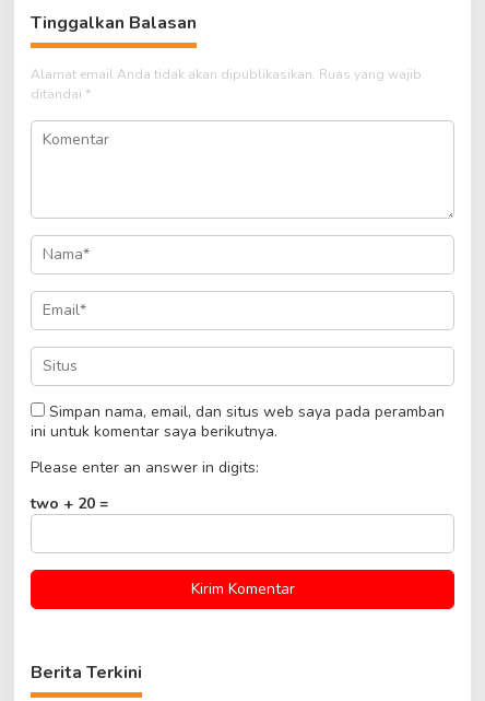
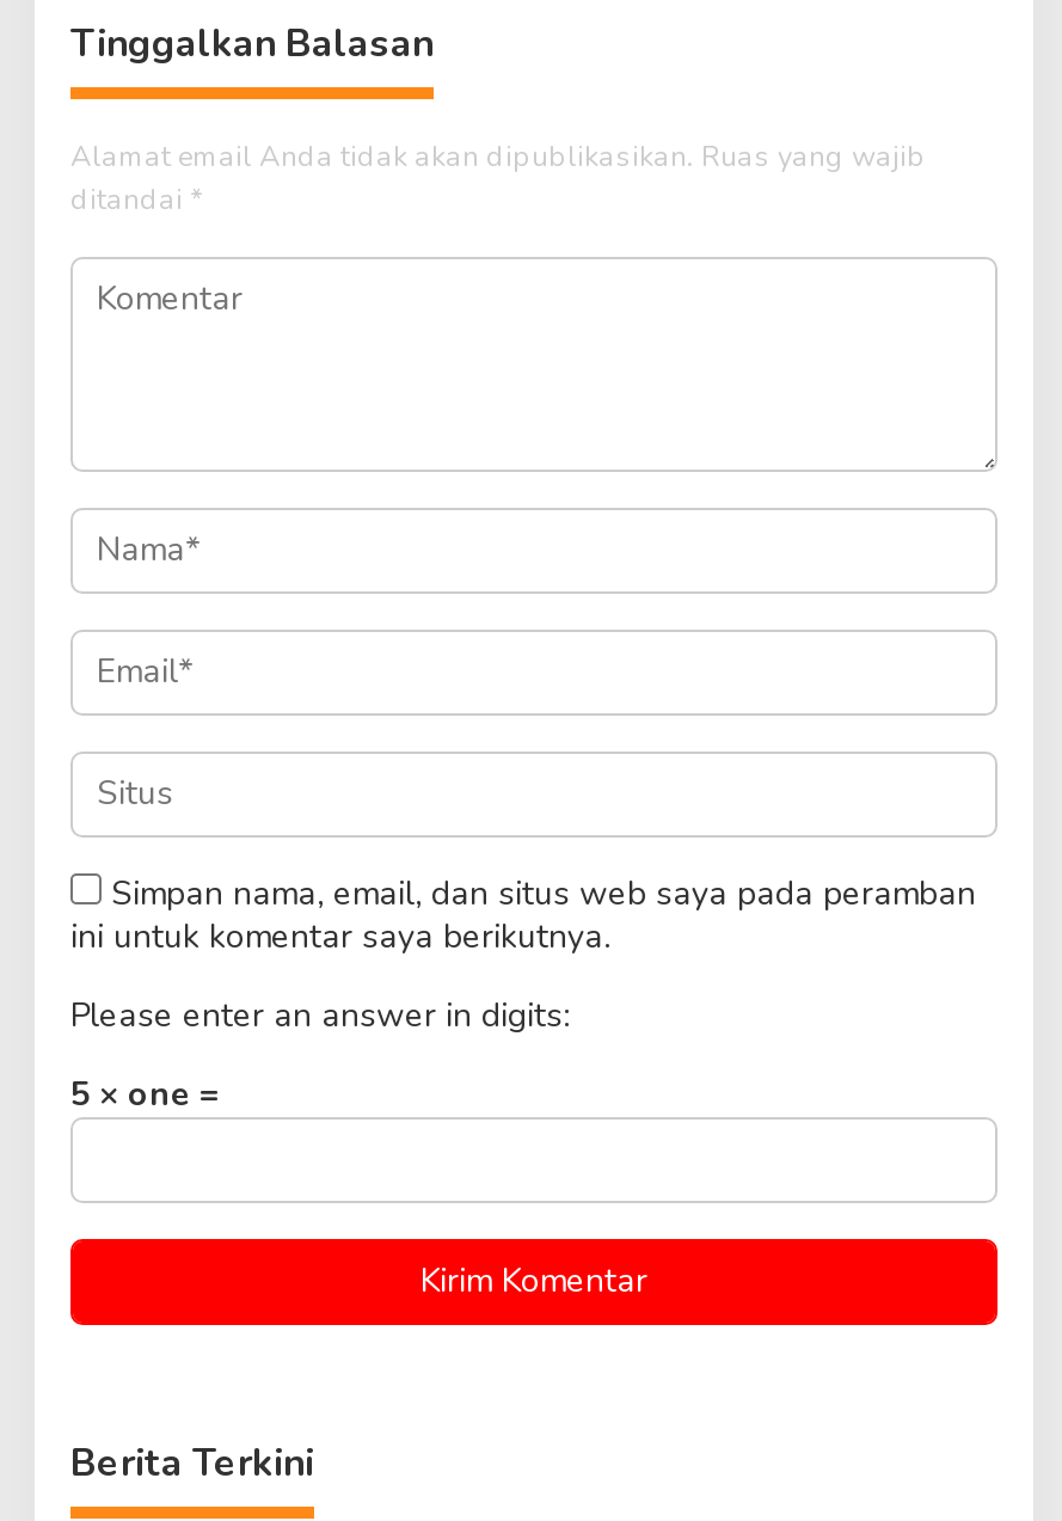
[31,494,108,514] two + 20 = -> [70,1073,219,1118] 5 × one =

